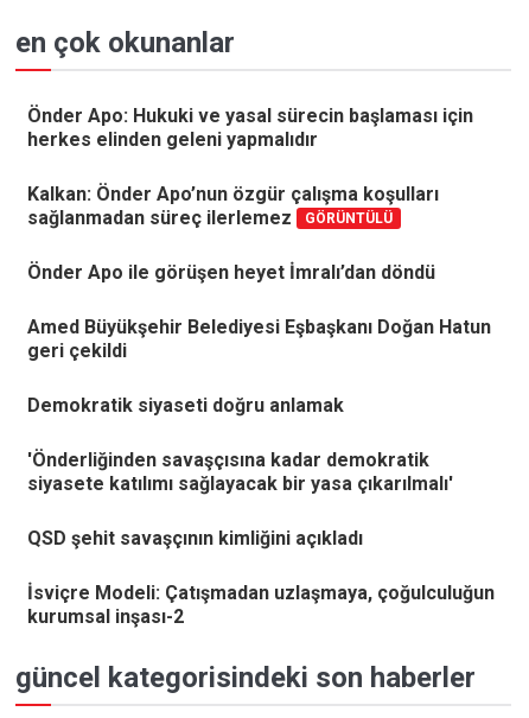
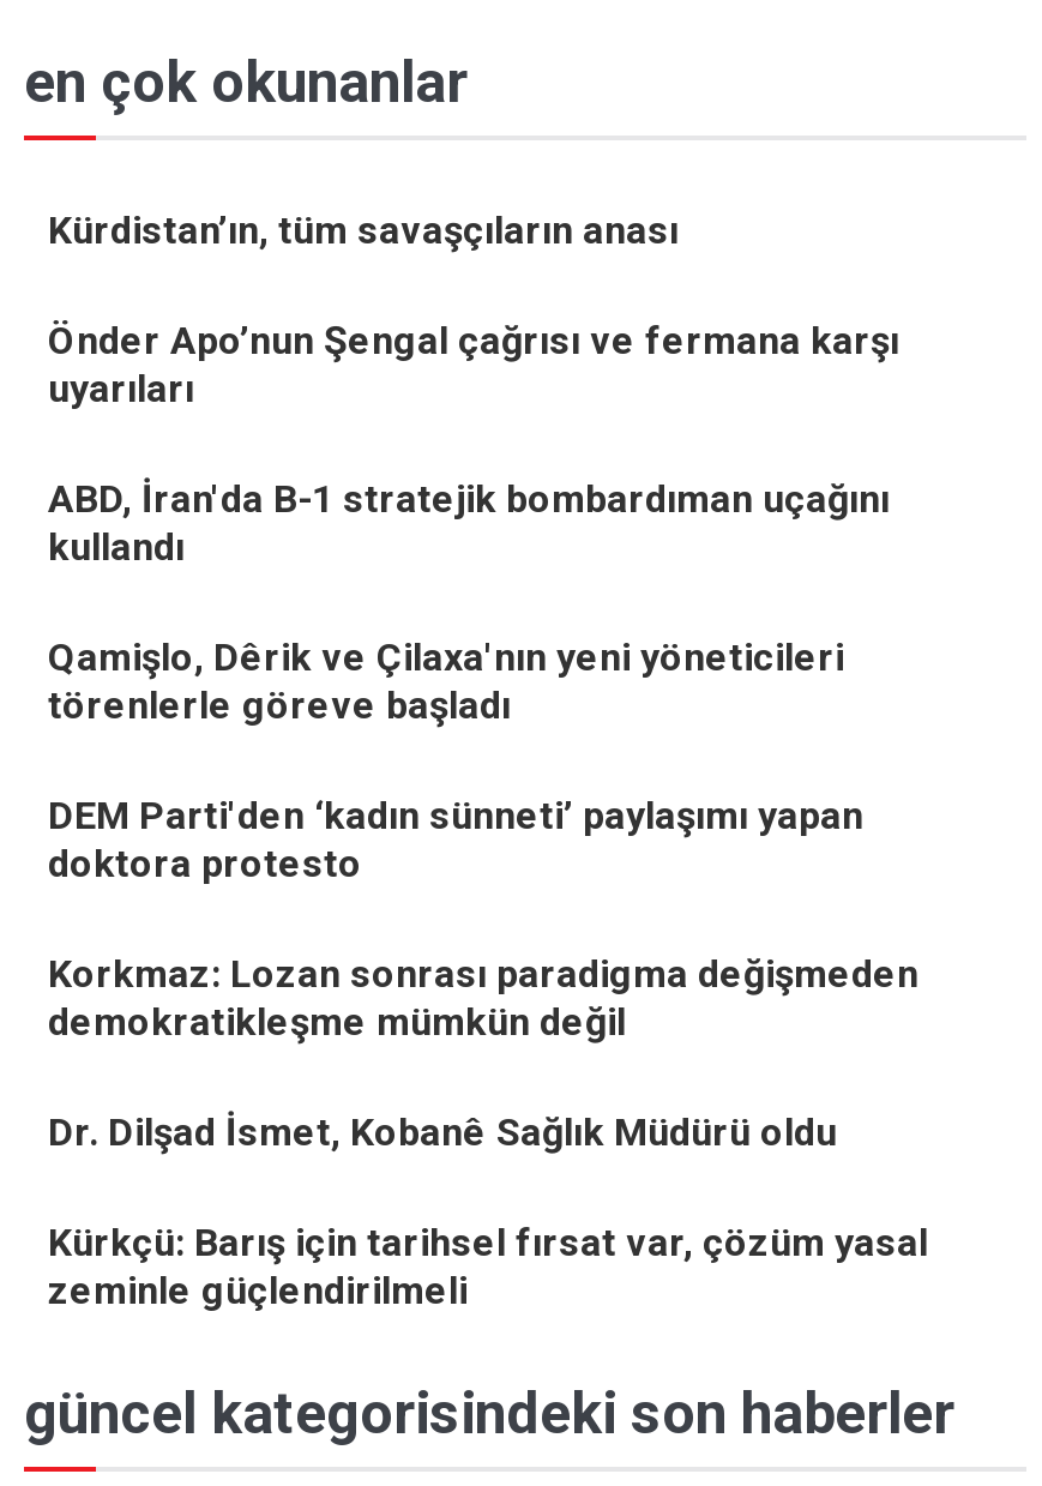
[27,104,473,150] Önder Apo: Hukuki ve yasal sürecin başlaması için | herkes elinden geleni yapmalıdır -> [48,207,679,252] Kürdistan’ın, tüm savaşçıların anası
[27,182,439,229] Kalkan: Önder Apo’nun özgür çalışma koşulları | sağlanmadan süreç ilerlemez GÖRÜNTÜLÜ -> [48,317,899,410] Önder Apo’nun Şengal çağrısı ve fermana karşı | uyarıları
[27,261,435,283] Önder Apo ile görüşen heyet İmralı’dan döndü -> [48,475,890,569] ABD, İran'da B-1 stratejik bombardıman uçağını | kullandı
[27,315,491,361] Amed Büyükşehir Belediyesi Eşbaşkanı Doğan Hatun | geri çekildi -> [48,633,844,727] Qamişlo, Dêrik ve Çilaxa'nın yeni yöneticileri | törenlerle göreve başladı
[27,394,344,416] Demokratik siyaseti doğru anlamak -> [48,792,863,885] DEM Parti'den ‘kadın sünneti’ paylaşımı yapan | doktora protesto
[27,448,453,494] 'Önderliğinden savaşçısına kadar demokratik | siyasete katılımı sağlayacak bir yasa çıkarılmalı' -> [48,950,918,1044] Korkmaz: Lozan sonrası paradigma değişmeden | demokratikleşme mümkün değil
[27,526,363,549] QSD şehit savaşçının kimliğini açıkladı -> [48,1108,837,1154] Dr. Dilşad İsmet, Kobanê Sağlık Müdürü oldu
[27,581,495,627] İsviçre Modeli: Çatışmadan uzlaşmaya, çoğulculuğun | kurumsal inşası-2 -> [48,1219,928,1312] Kürkçü: Barış için tarihsel fırsat var, çözüm yasal | zeminle güçlendirilmeli

